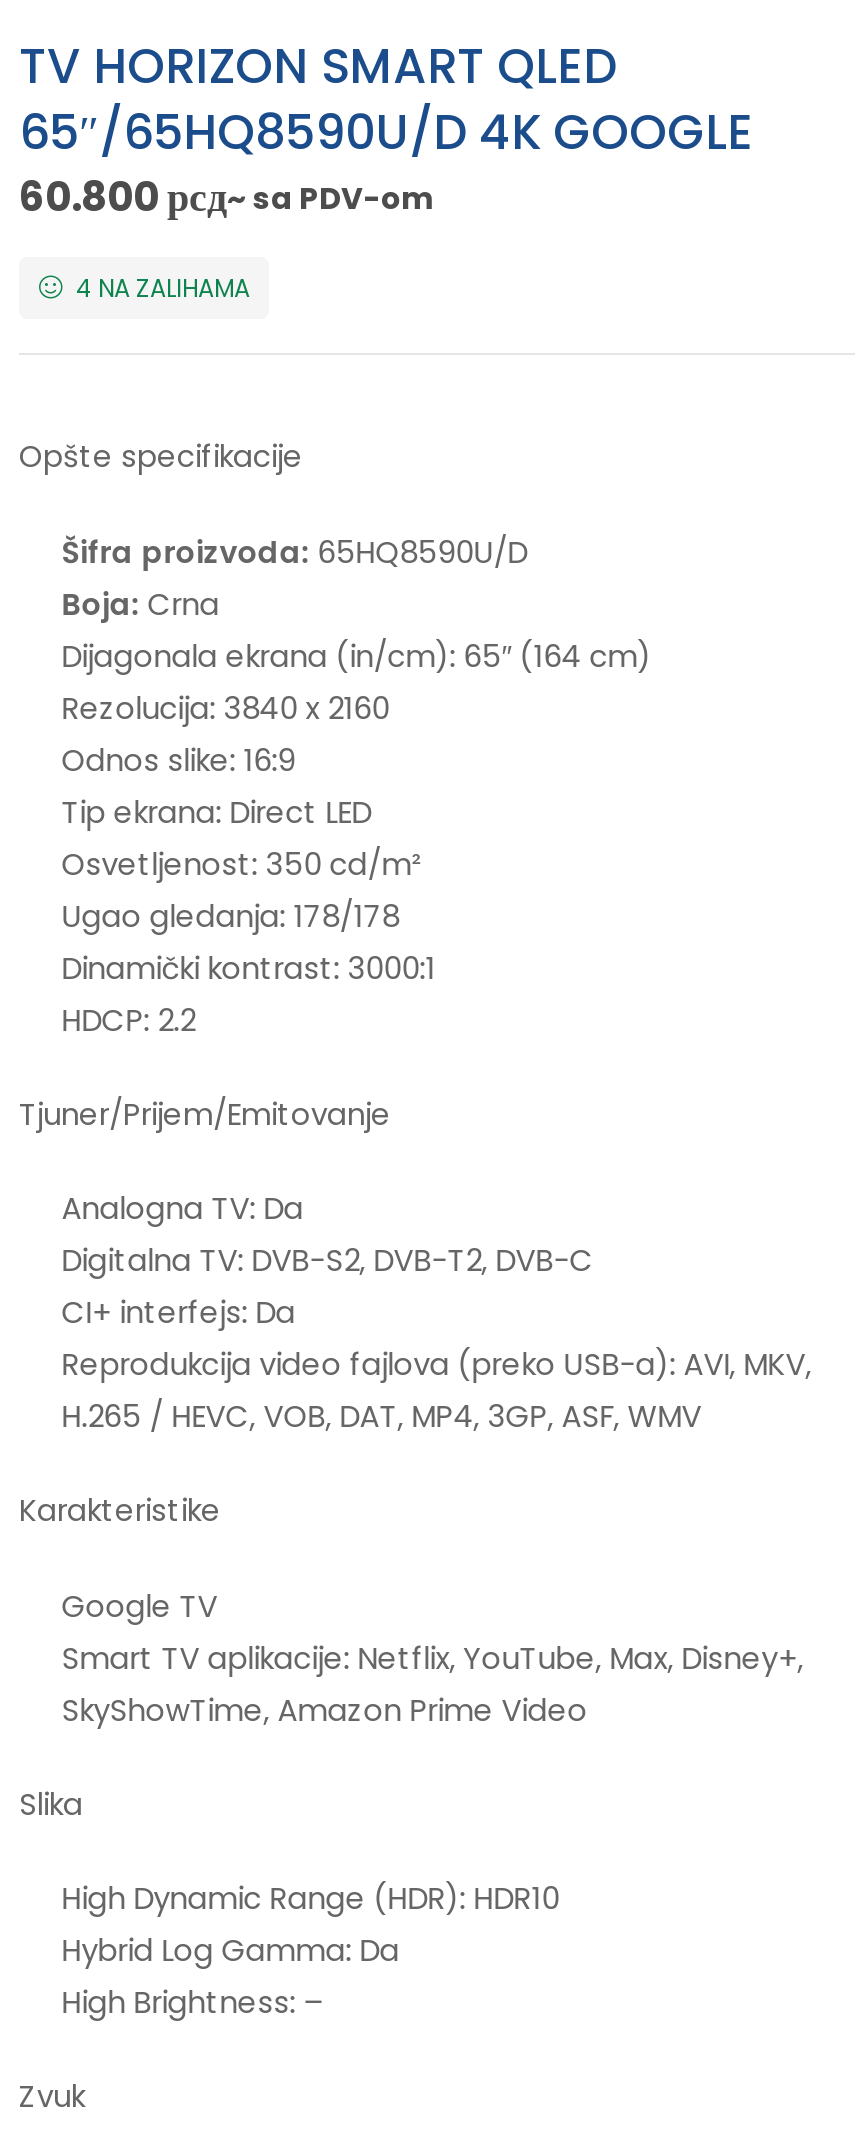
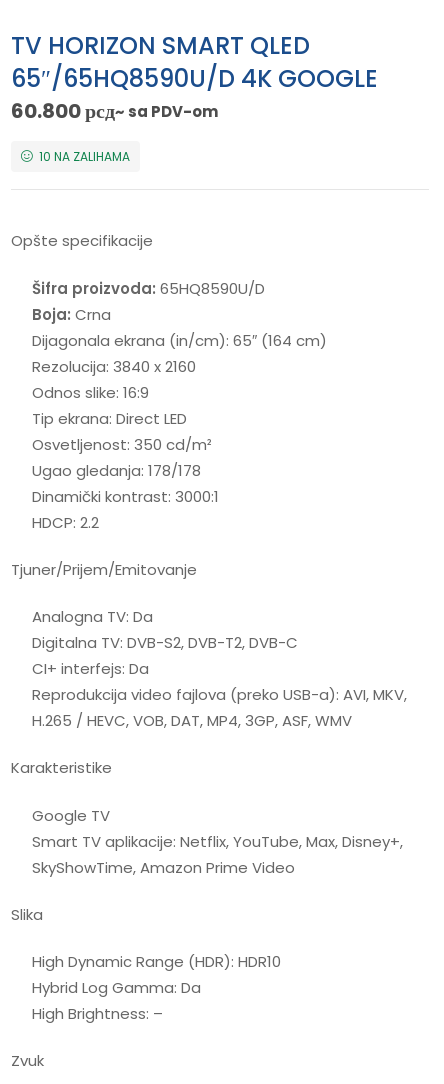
[76,270,250,304] 4 NA ZALIHAMA -> [39,148,130,165] 10 NA ZALIHAMA

